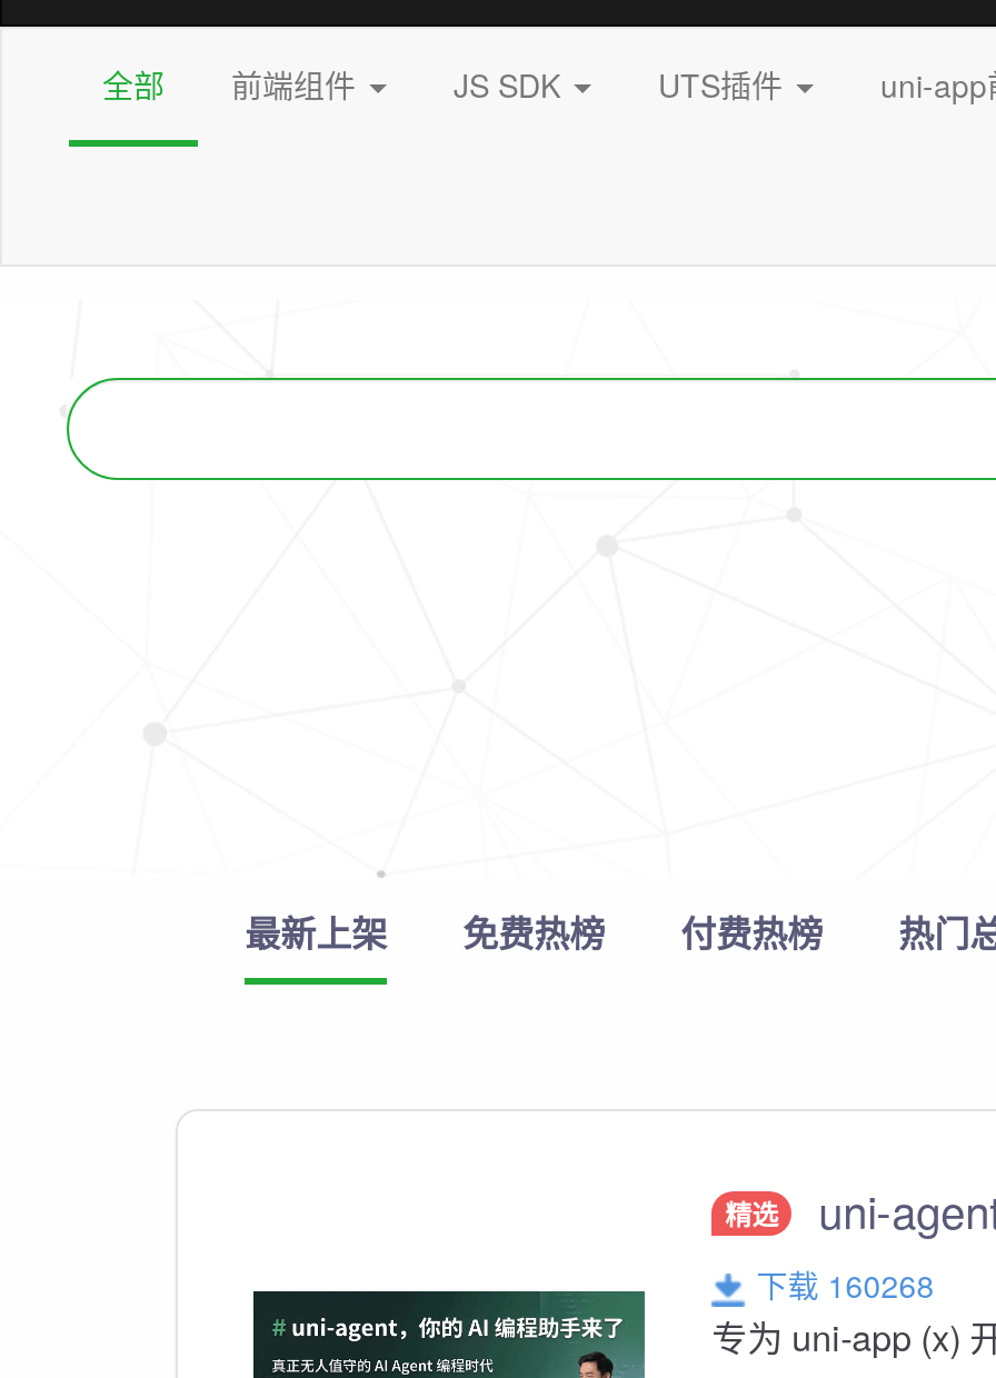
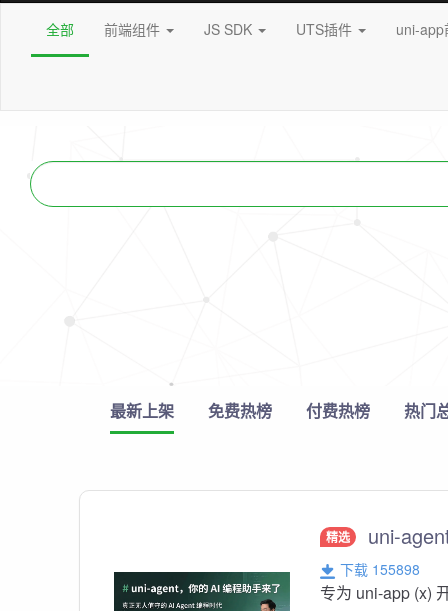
[747,1262,934,1307] 下载 160268 -> [336,559,420,579] 下载 155898

